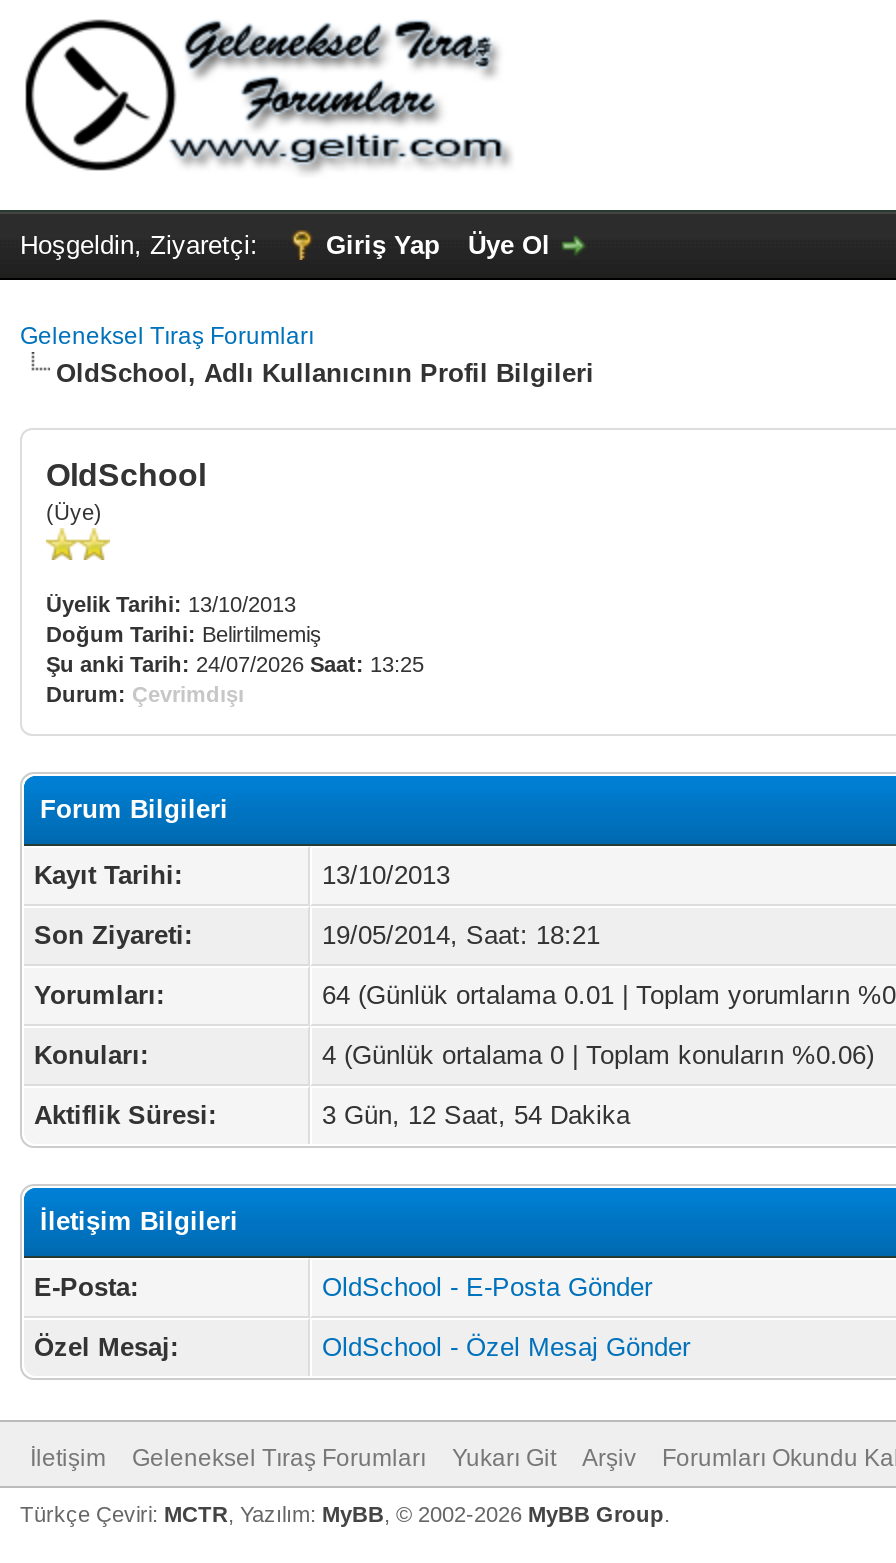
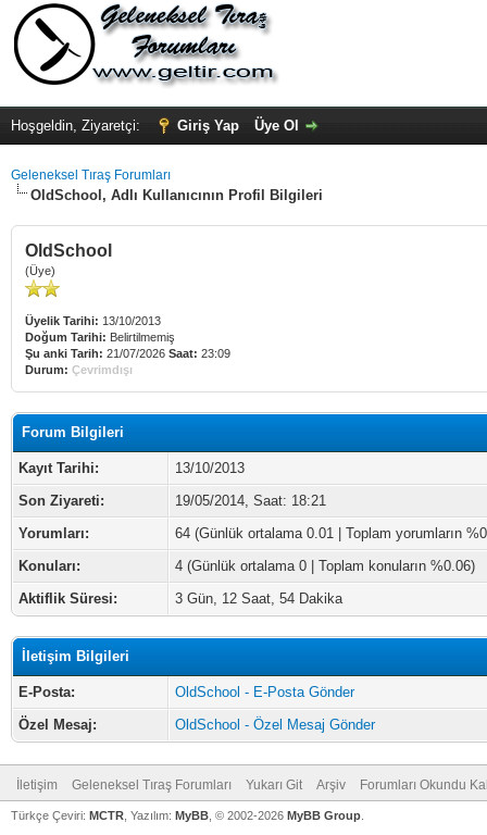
[46,652,424,676] Şu anki Tarih: 24/07/2026 Saat: 13:25 -> [25,347,230,360] Şu anki Tarih: 21/07/2026 Saat: 23:09

